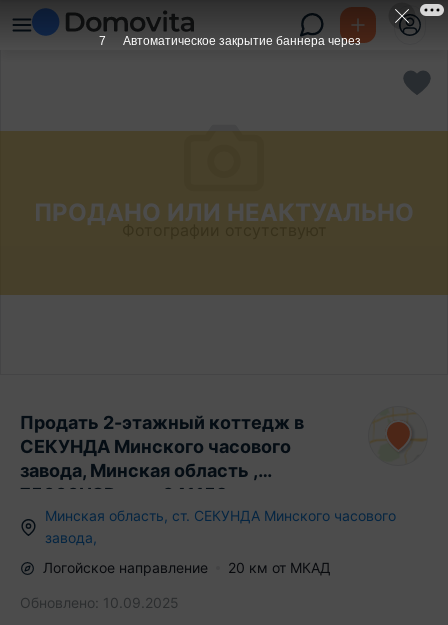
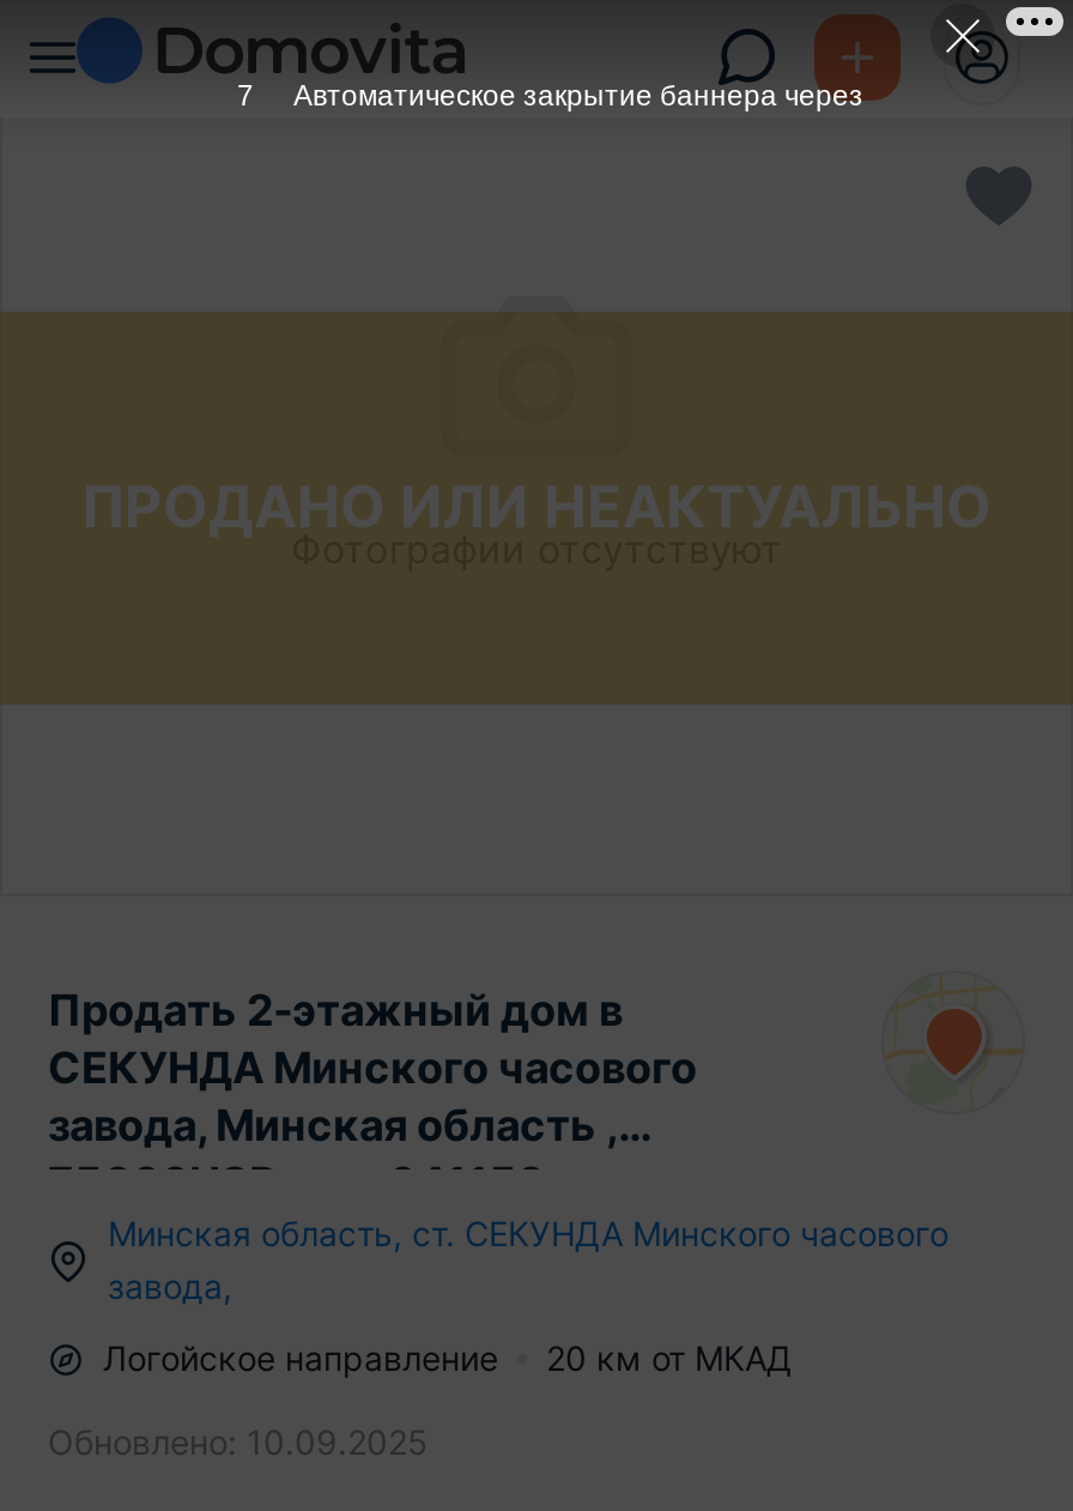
[20,412,304,433] Продать 2-этажный коттедж в -> [48,985,623,1035] Продать 2-этажный дом в

